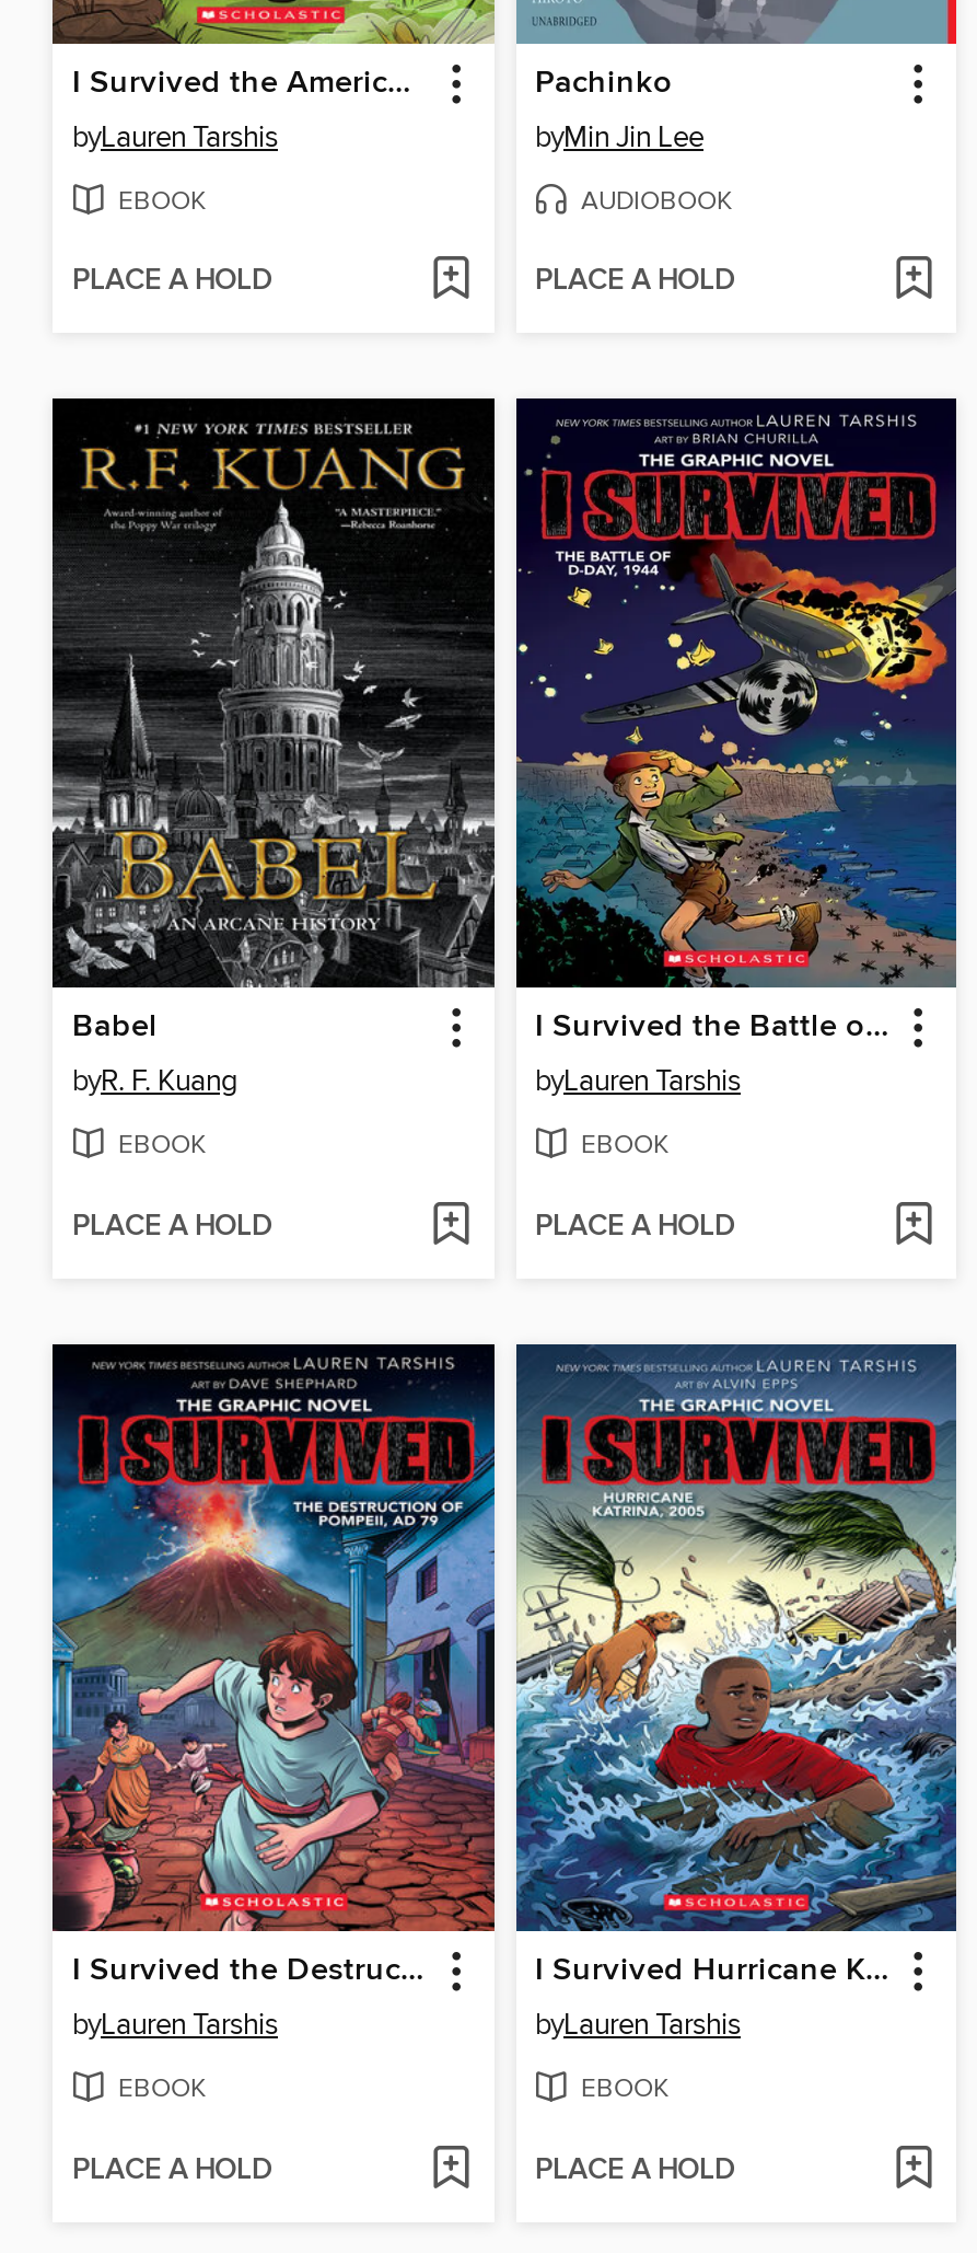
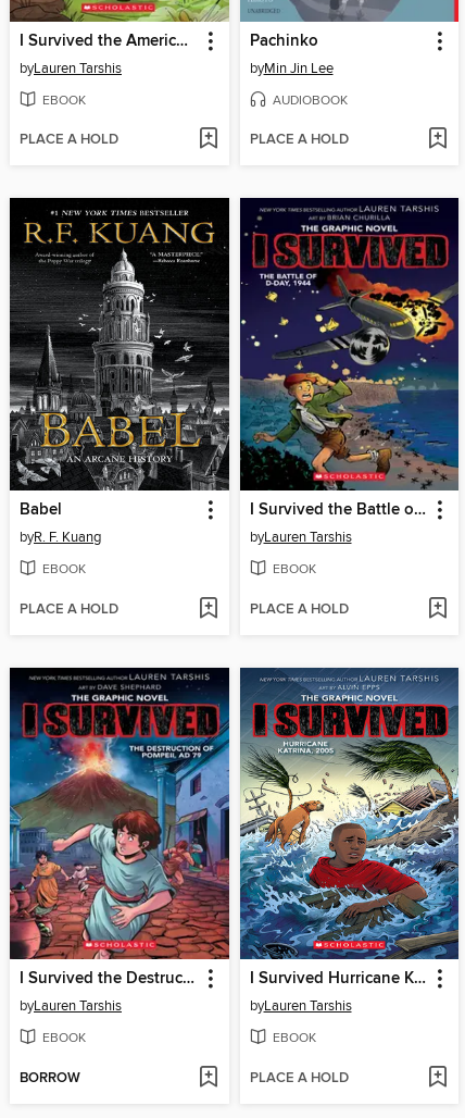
[72,2152,271,2190] PLACE A HOLD -> [20,1069,80,1088] BORROW

